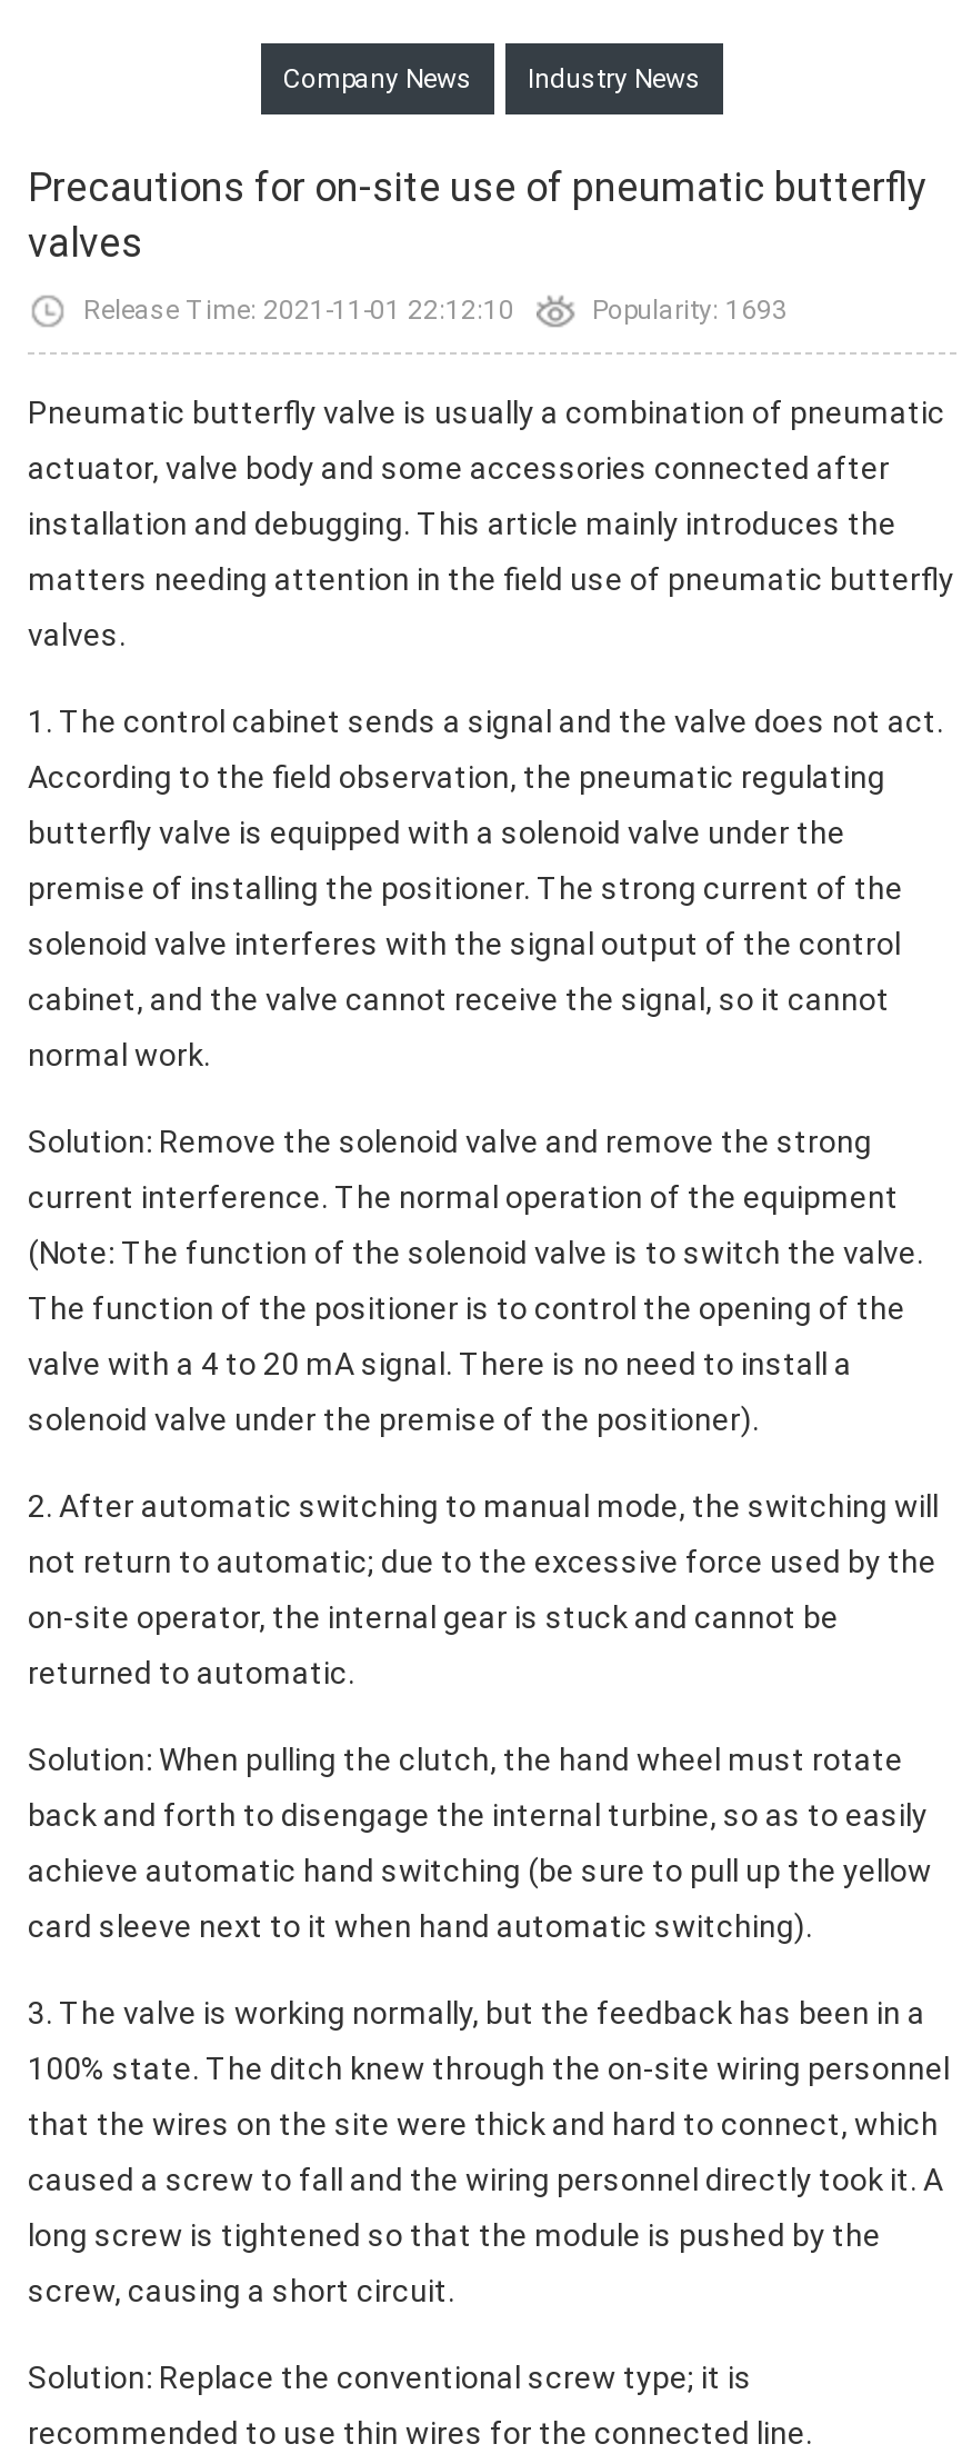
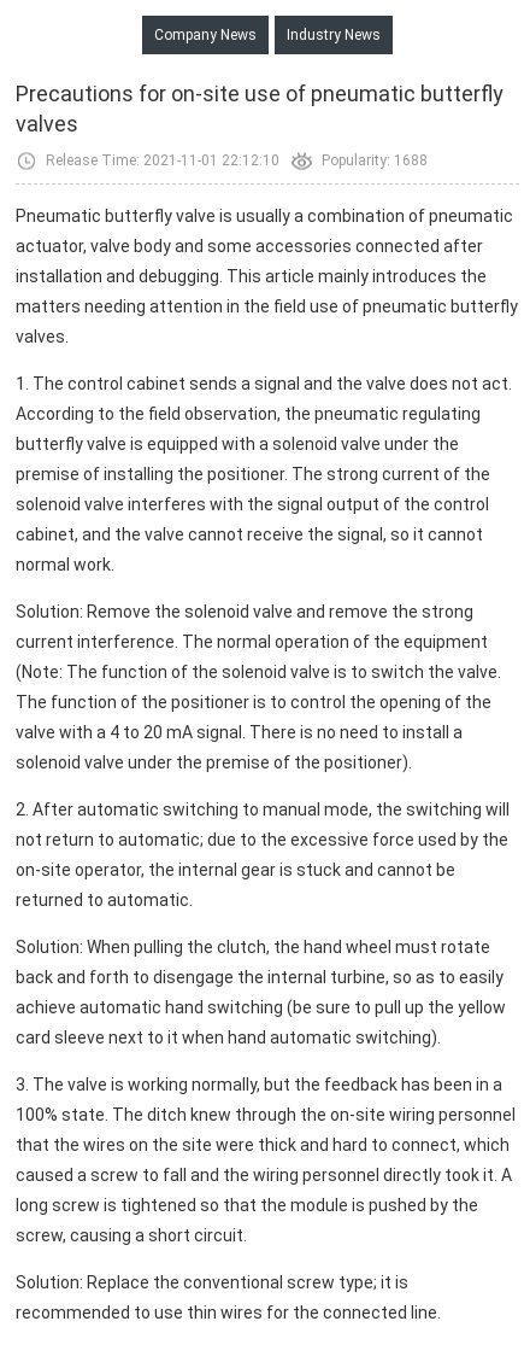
[592,295,788,326] Popularity: 1693 -> [322,152,428,169] Popularity: 1688

